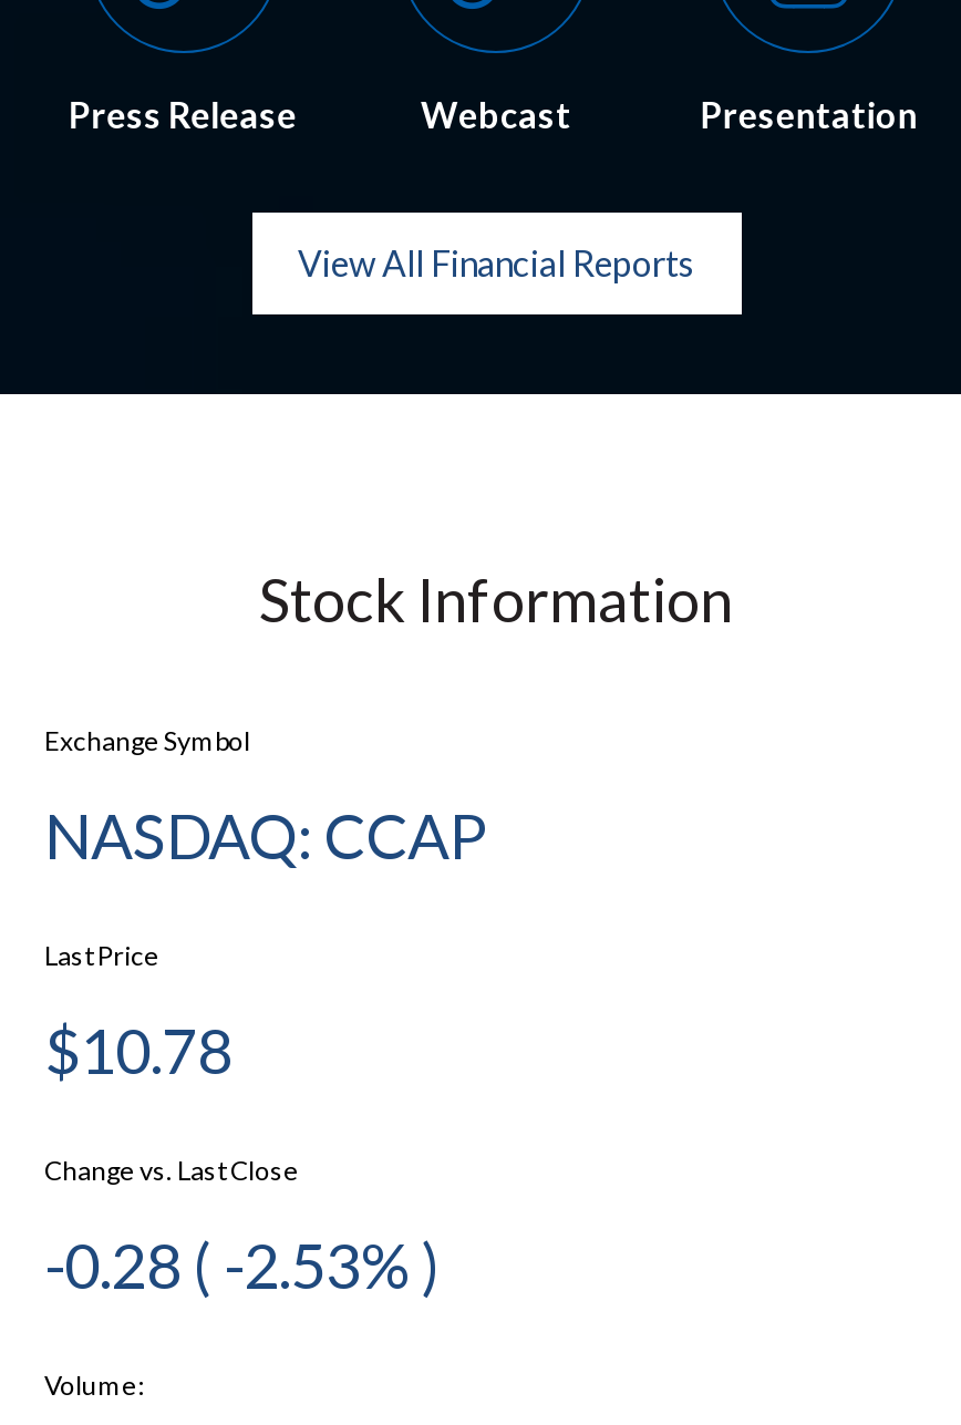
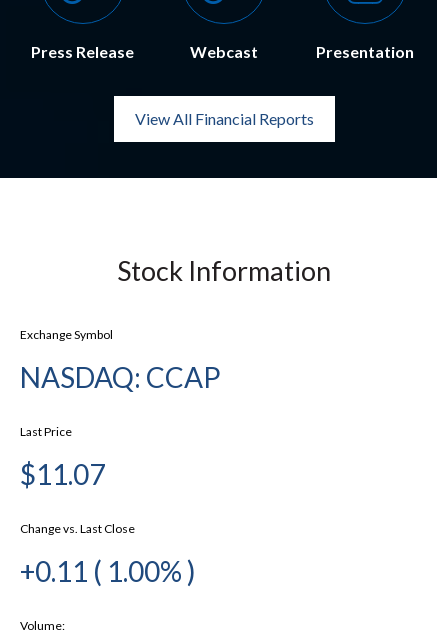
[80,1012,232,1087] 10.78 -> [36,457,105,491] 11.07
[44,1227,441,1302] -0.28 ( -2.53% ) -> [20,554,196,588] +0.11 ( 1.00% )

